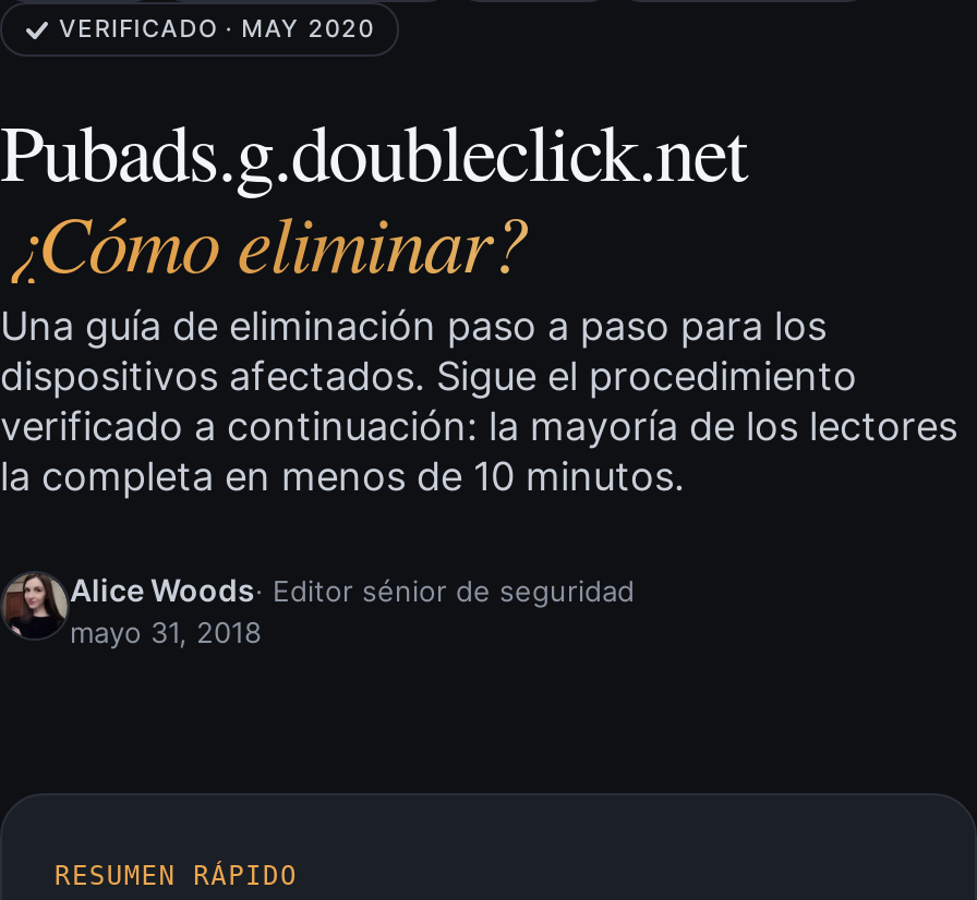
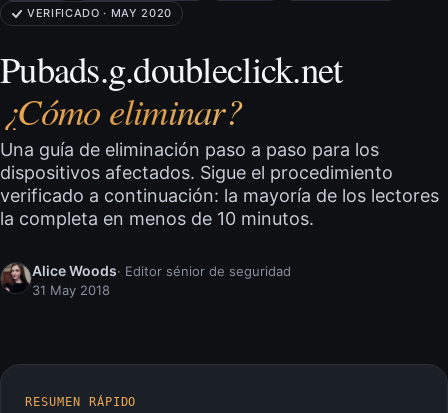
[70,615,262,649] mayo 31, 2018 -> [32,282,110,298] 31 May 2018

